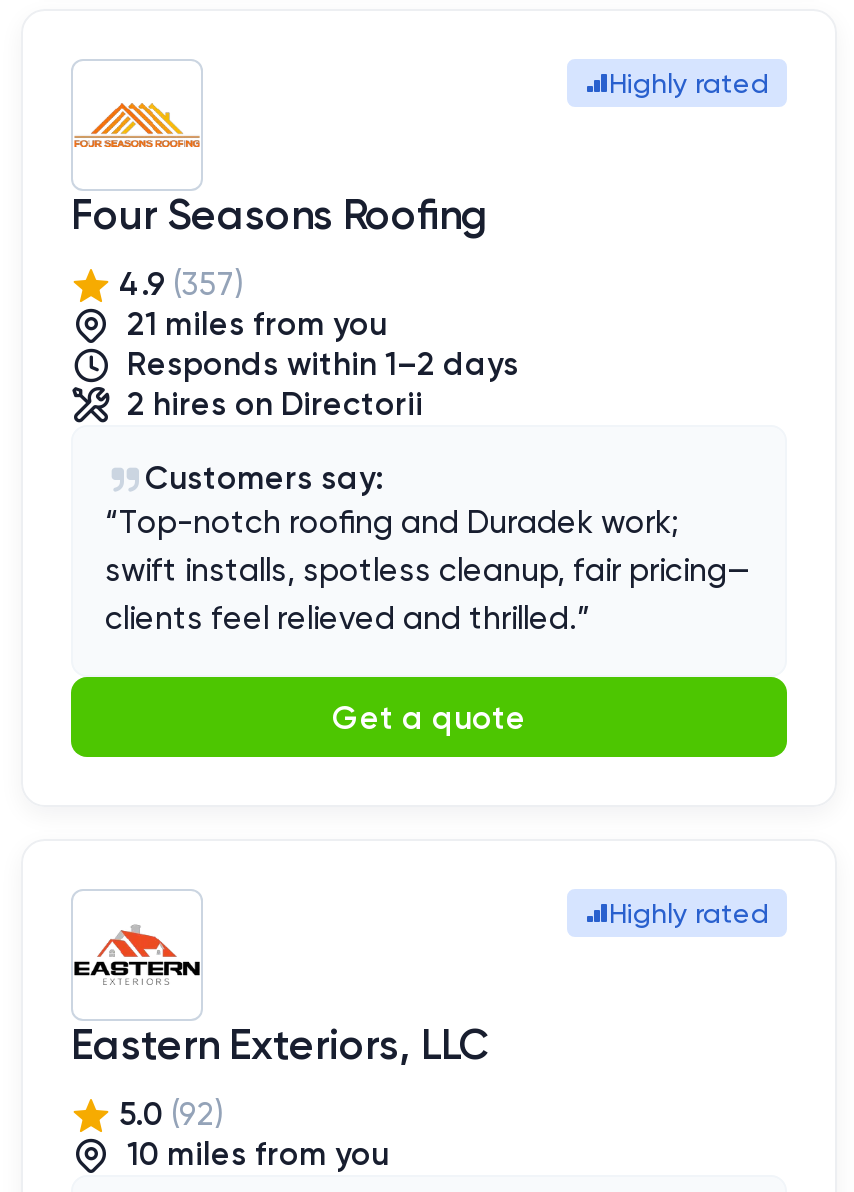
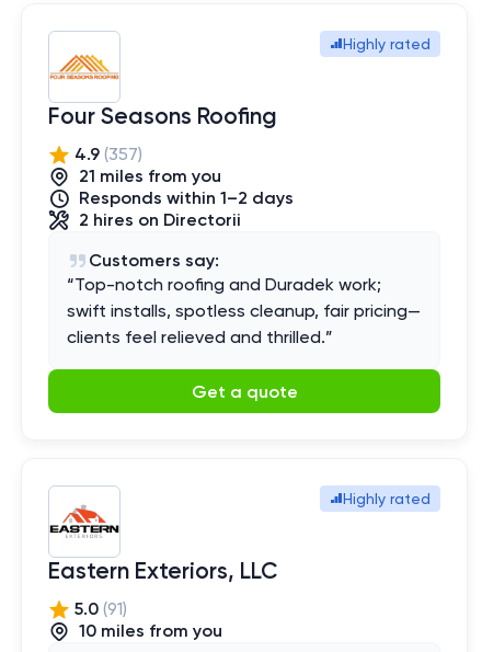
[119,1095,223,1133] 5.0 (92) -> [74,598,127,619] 5.0 (91)

